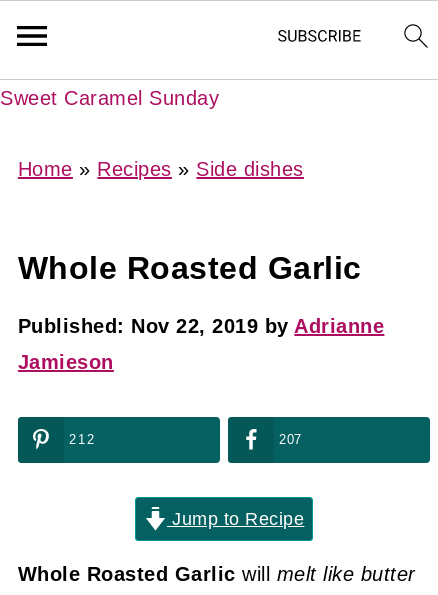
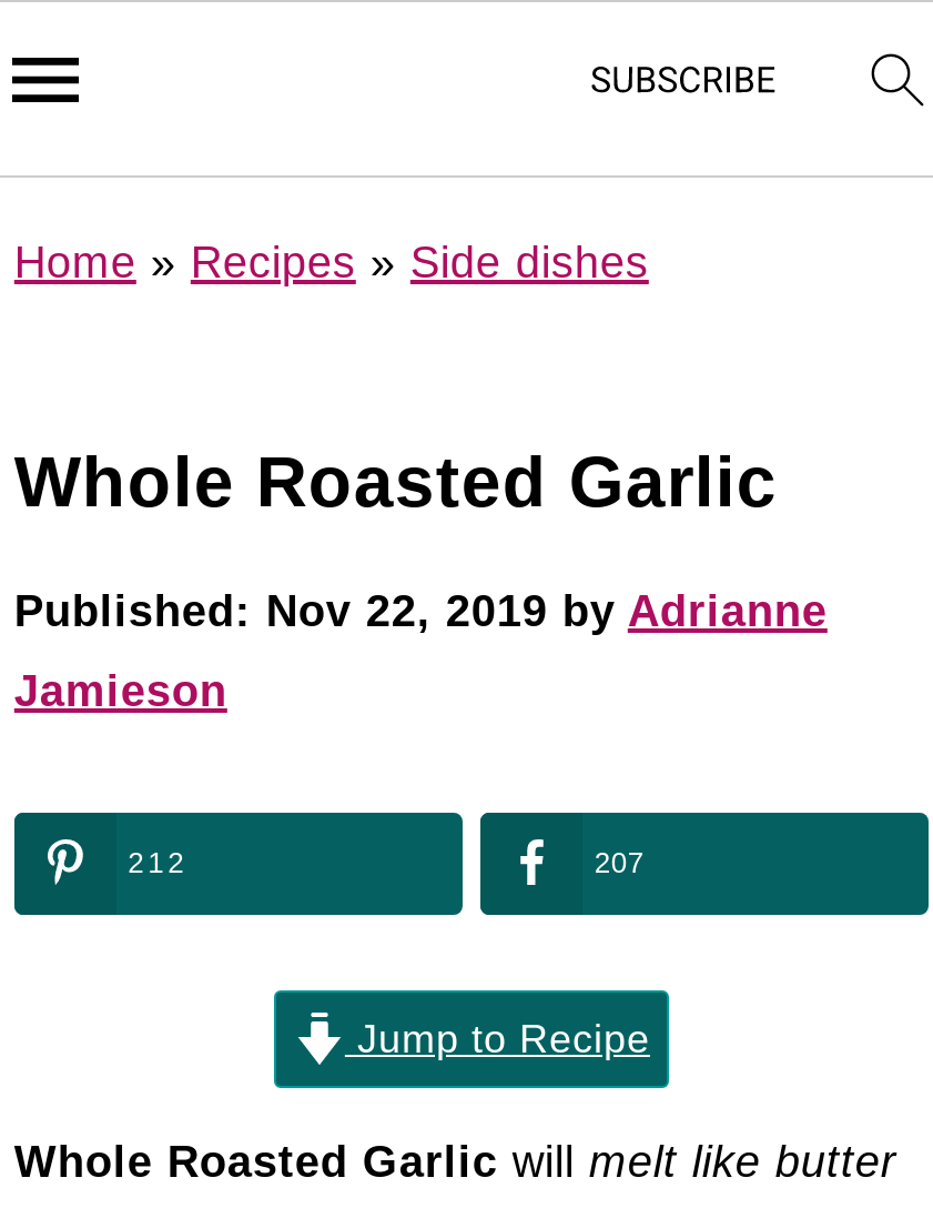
[0,87,219,109] Sweet Caramel Sunday -> none

